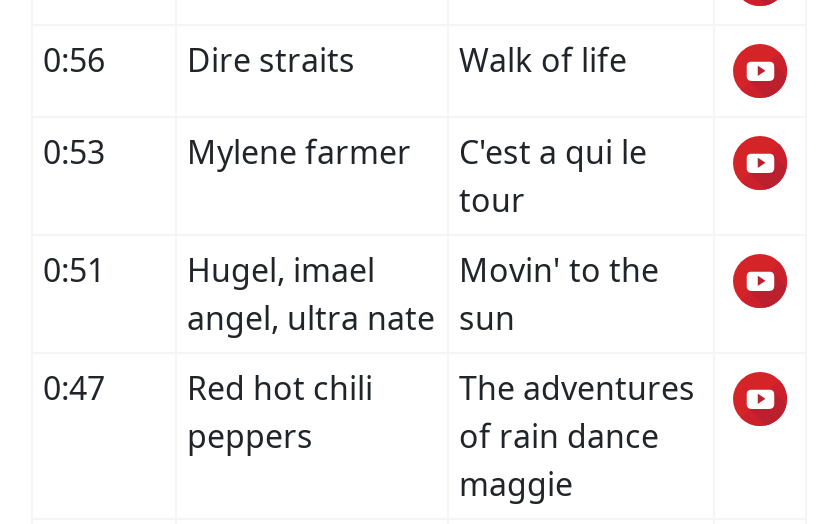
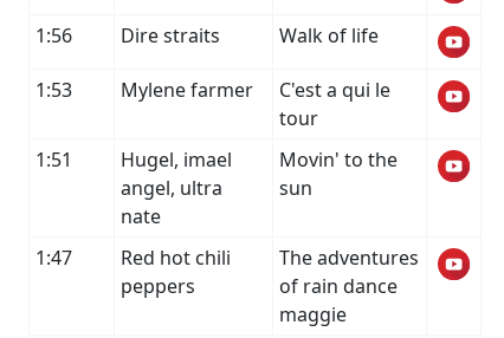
[43,38,355,82] 0:56 Dire straits -> [35,22,220,48] 1:56 Dire straits
[43,130,647,174] 0:53 Mylene farmer C'est a qui le -> [35,77,390,103] 1:53 Mylene farmer C'est a qui le
[43,248,659,292] 0:51 Hugel, imael Movin' to the -> [35,147,398,173] 1:51 Hugel, imael Movin' to the
[43,366,695,410] 0:47 Red hot chili The adventures -> [35,245,419,271] 1:47 Red hot chili The adventures

